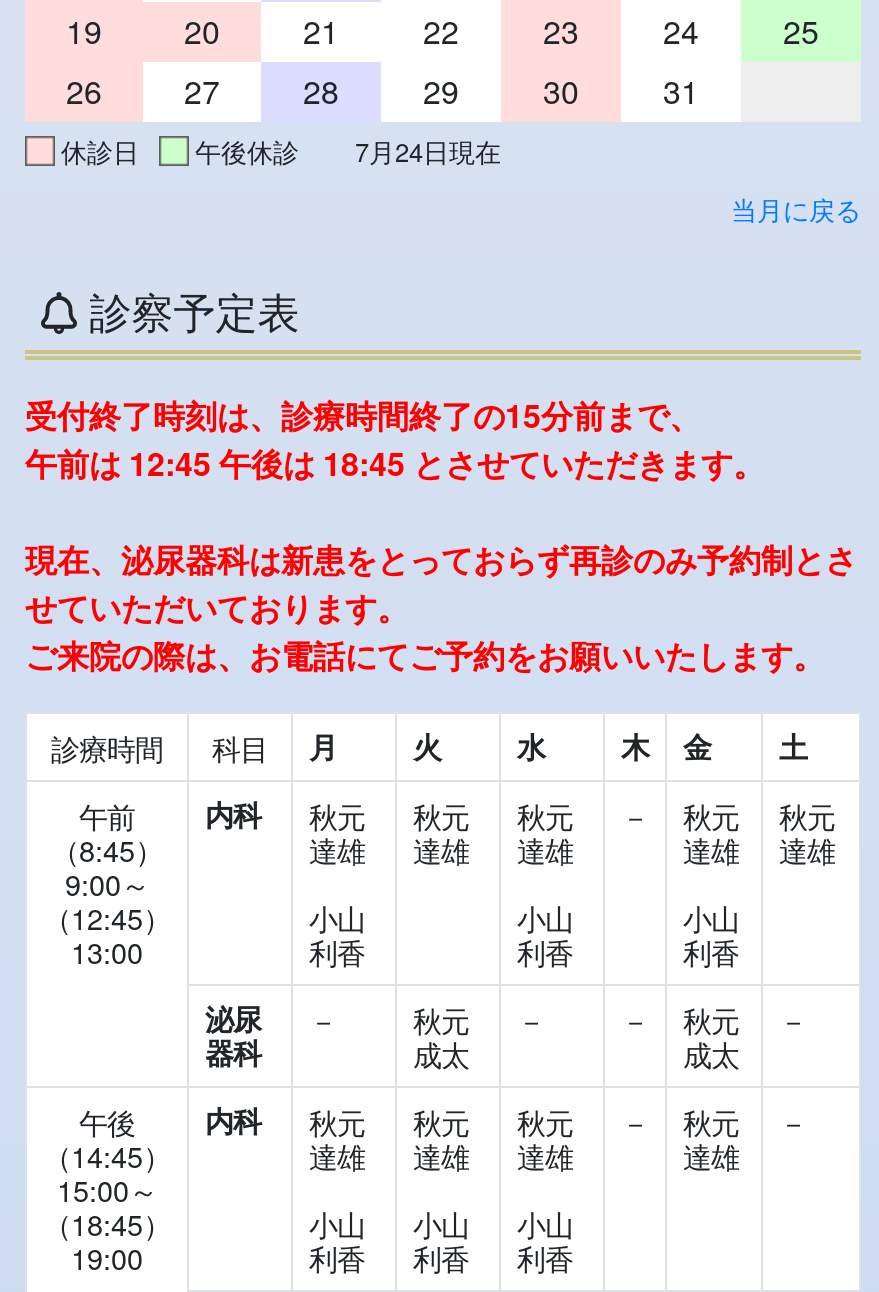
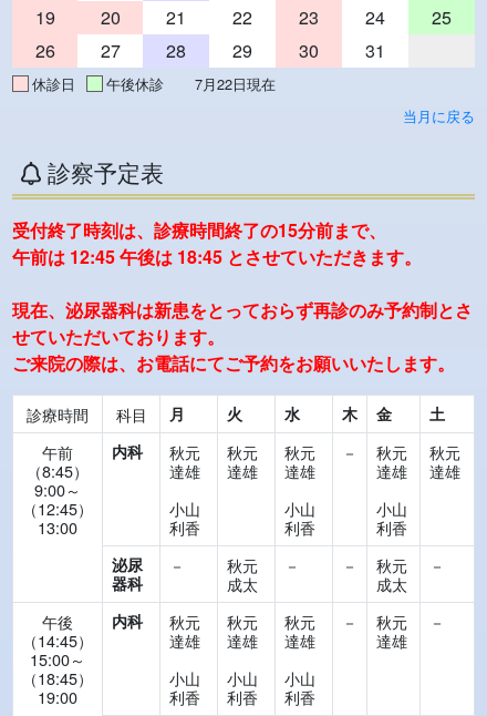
[61,132,501,170] 休診日 午後休診 7月24日現在 -> [32,73,276,94] 休診日 午後休診 7月22日現在

